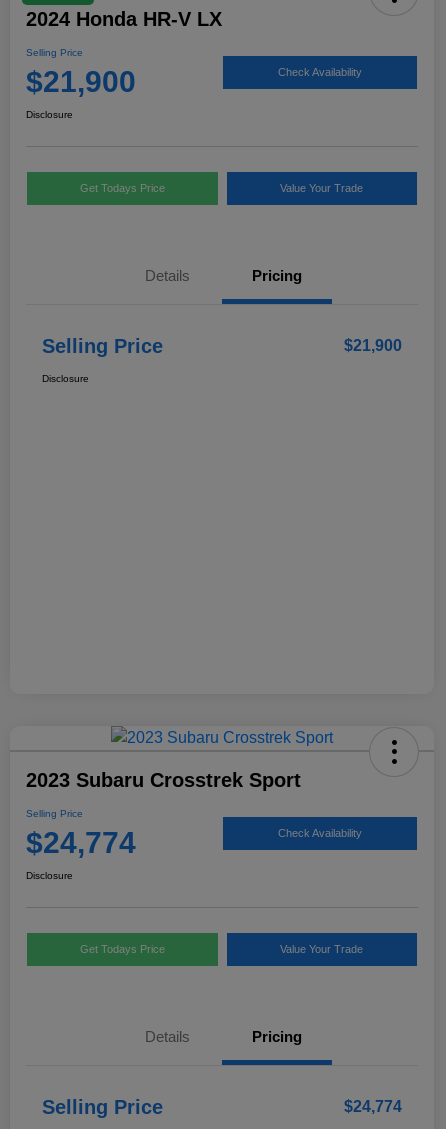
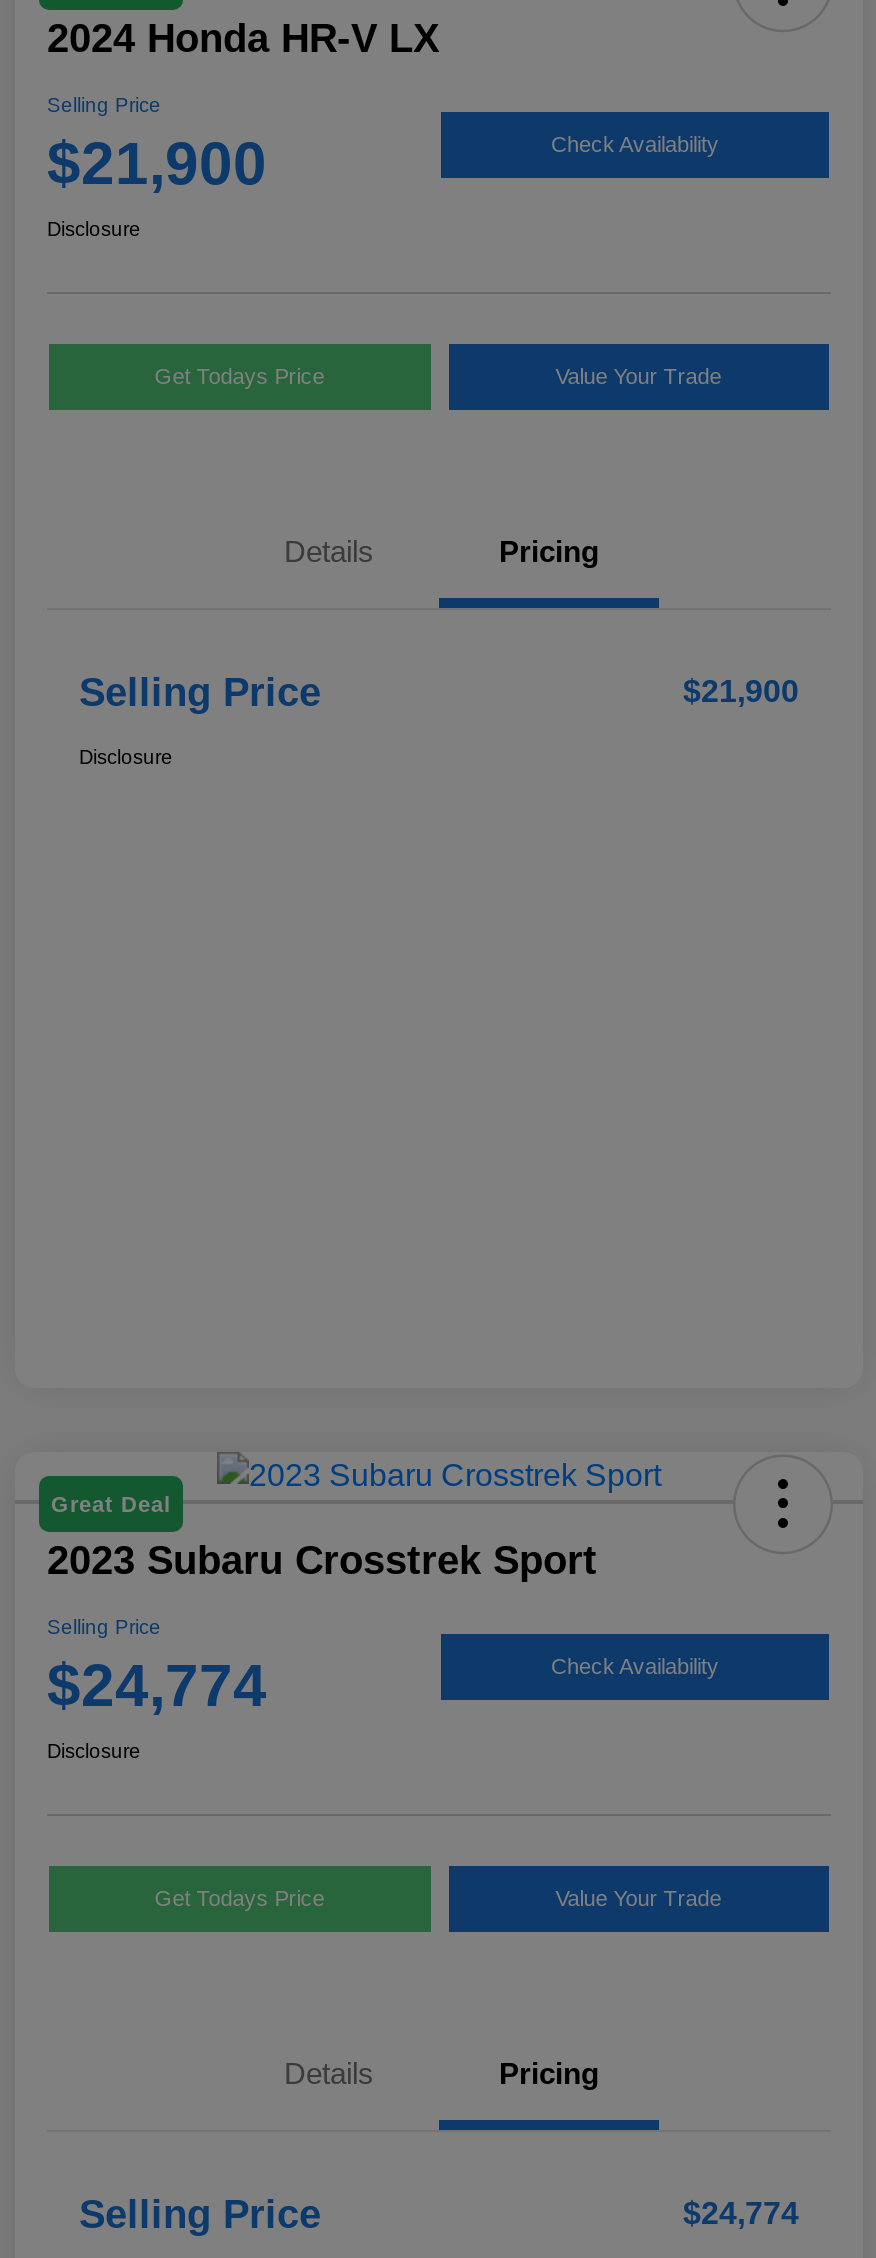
none -> [51,1492,171,1516] Great Deal

